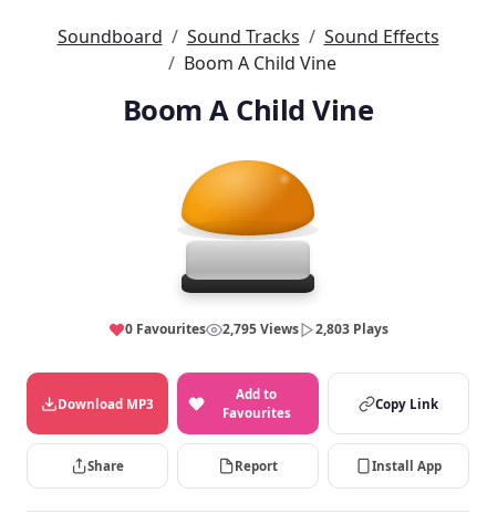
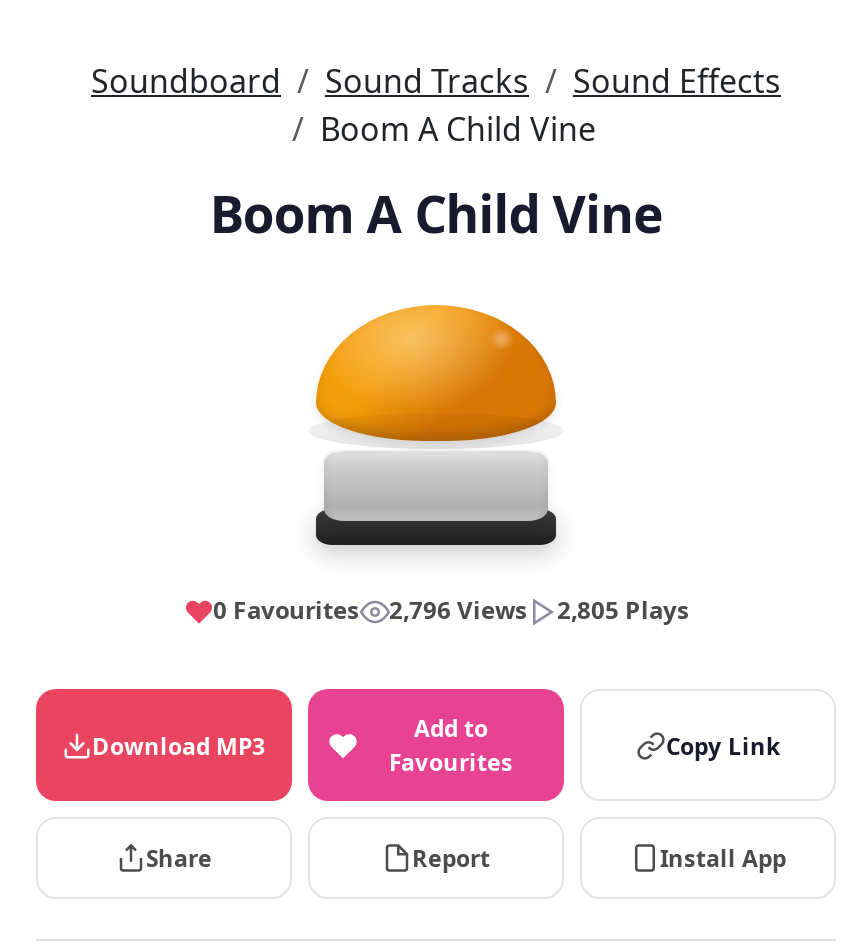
[222,319,298,338] 2,795 Views -> [389,593,527,627] 2,796 Views
[315,319,388,338] 2,803 Plays -> [557,593,689,627] 2,805 Plays

